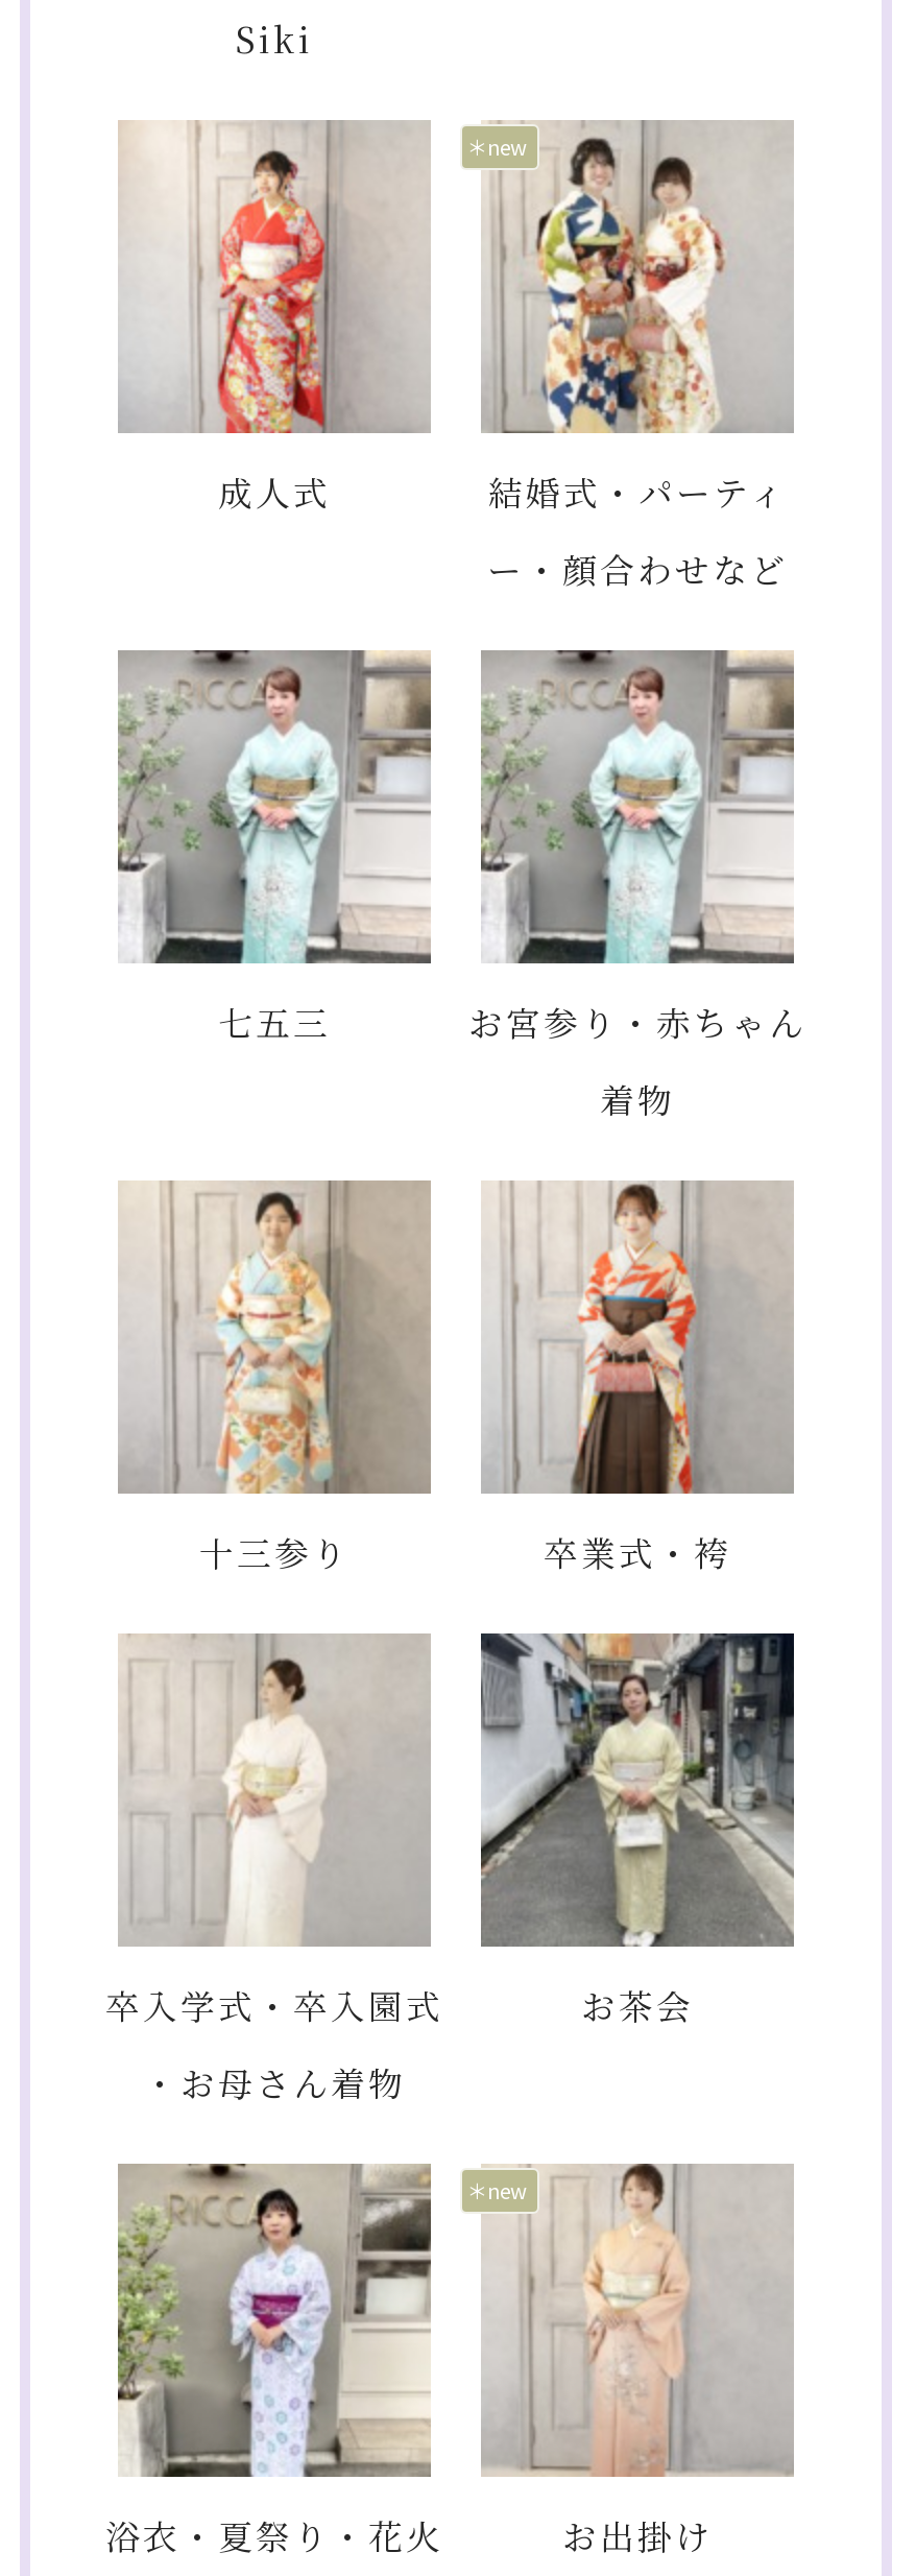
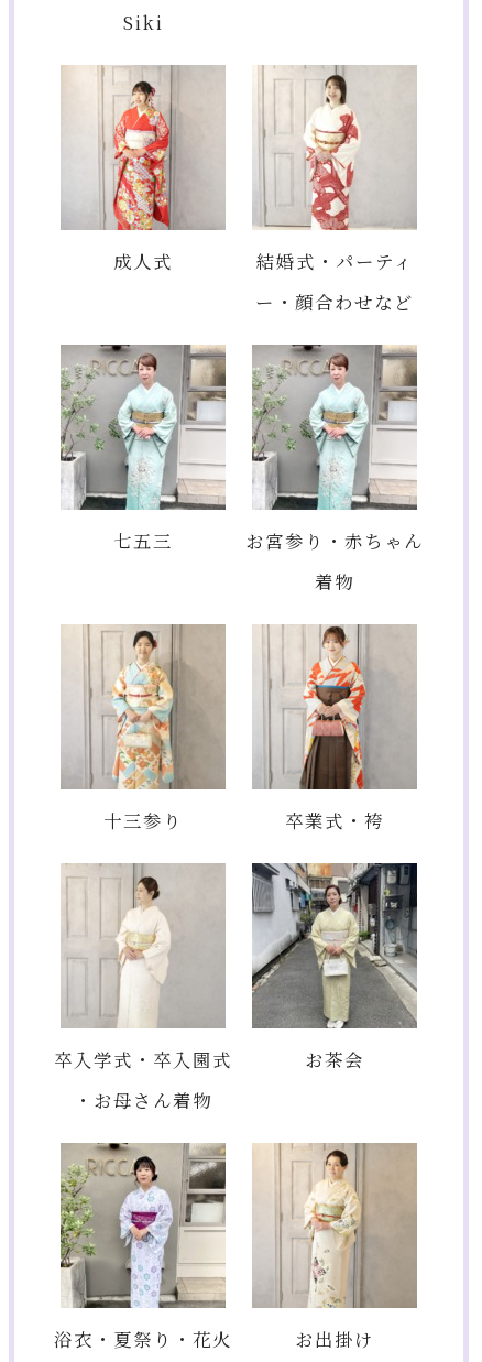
[466,132,527,163] ＊new -> none
[483,135,740,435] [image] -> [254,74,388,231] [image]
[466,2175,527,2207] ＊new -> none
[485,2164,794,2477] [image] -> [277,1144,416,1308] [image]

